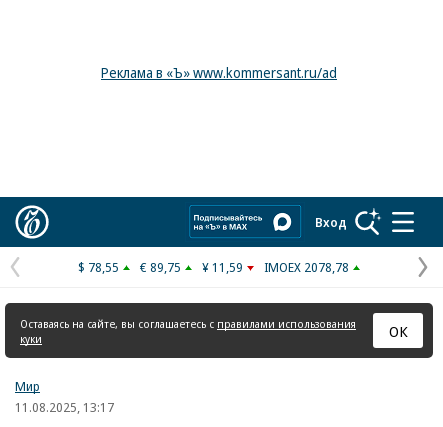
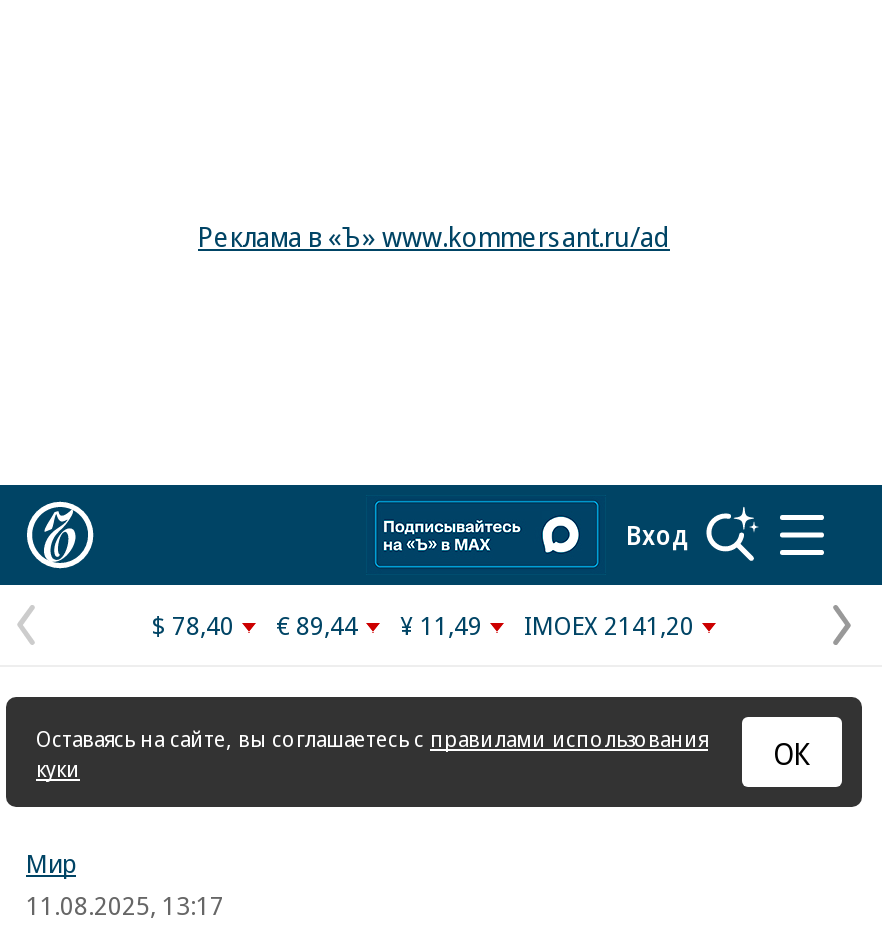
[78,258,119,276] $ 78,55 -> [152,607,234,643] $ 78,40
[140,258,181,276] € 89,75 -> [276,607,358,643] € 89,44
[202,258,243,276] ¥ 11,59 -> [400,607,482,643] ¥ 11,49
[264,258,349,276] IMOEX 2078,78 -> [524,607,694,643] IMOEX 2141,20

